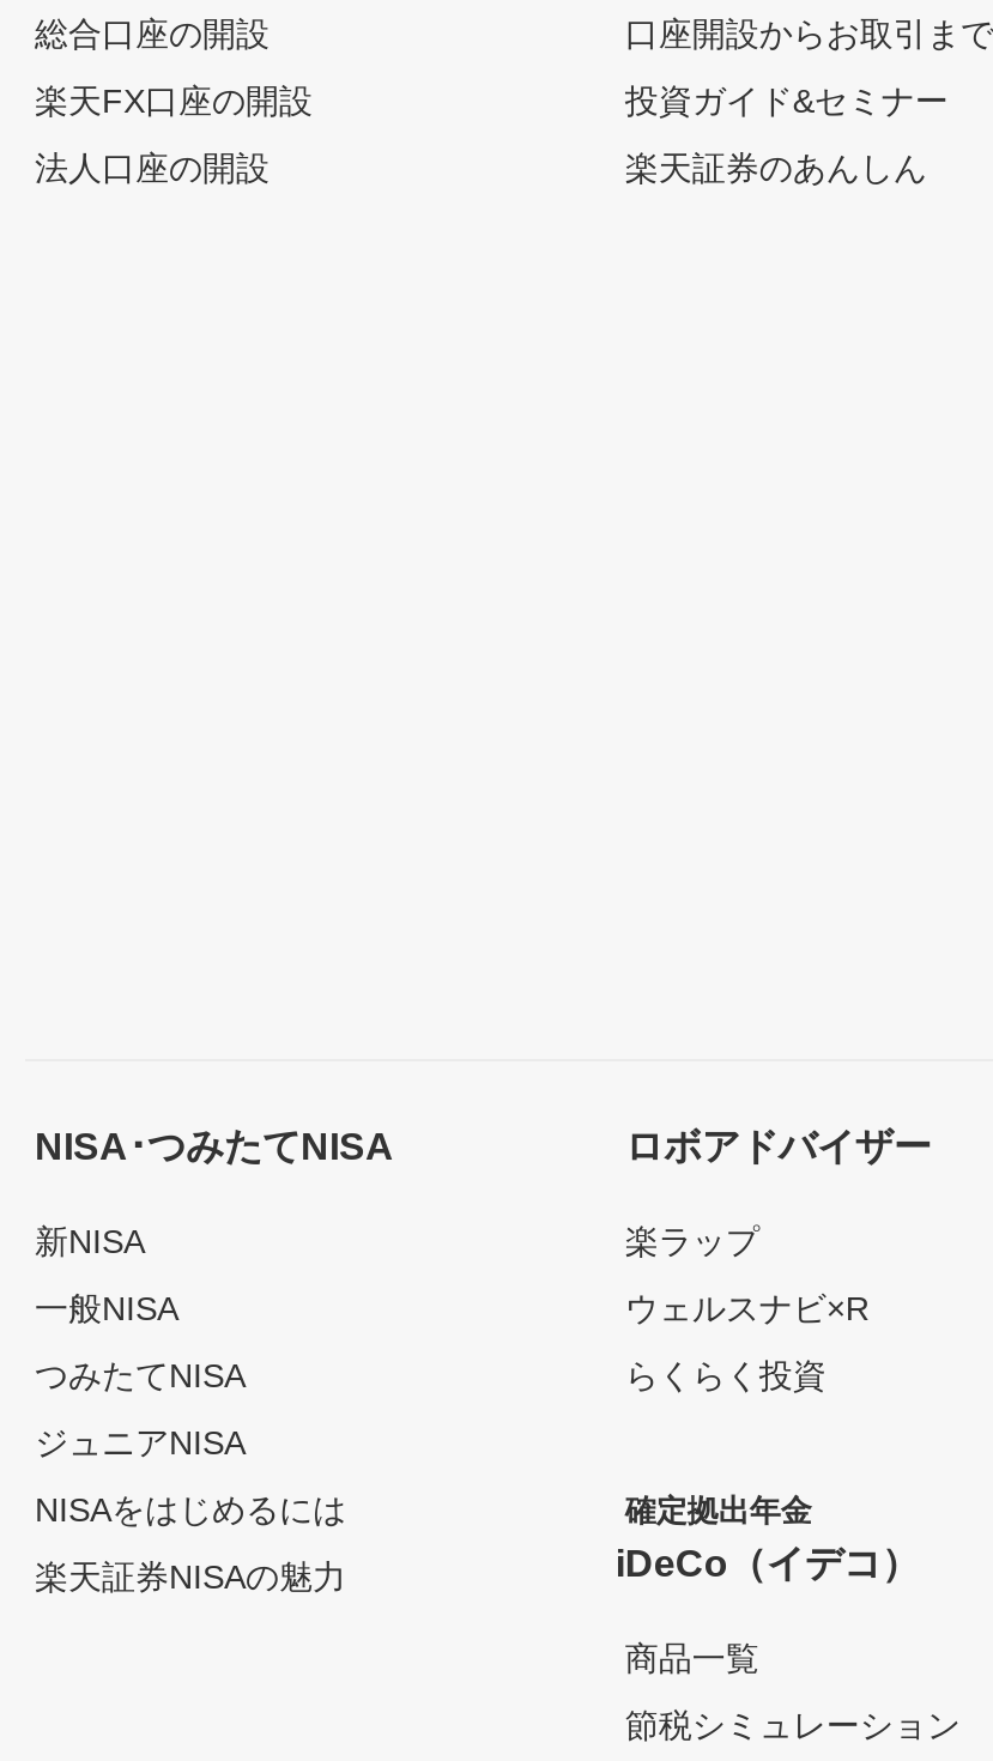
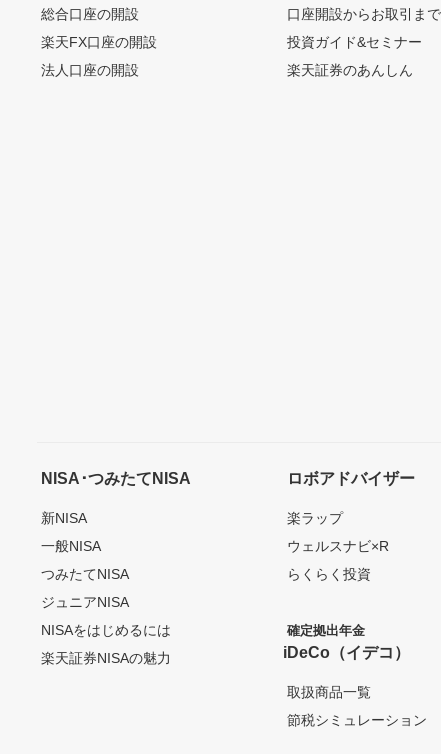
[625,1639,759,1677] 商品一覧 -> [287,684,371,700] 取扱商品一覧

